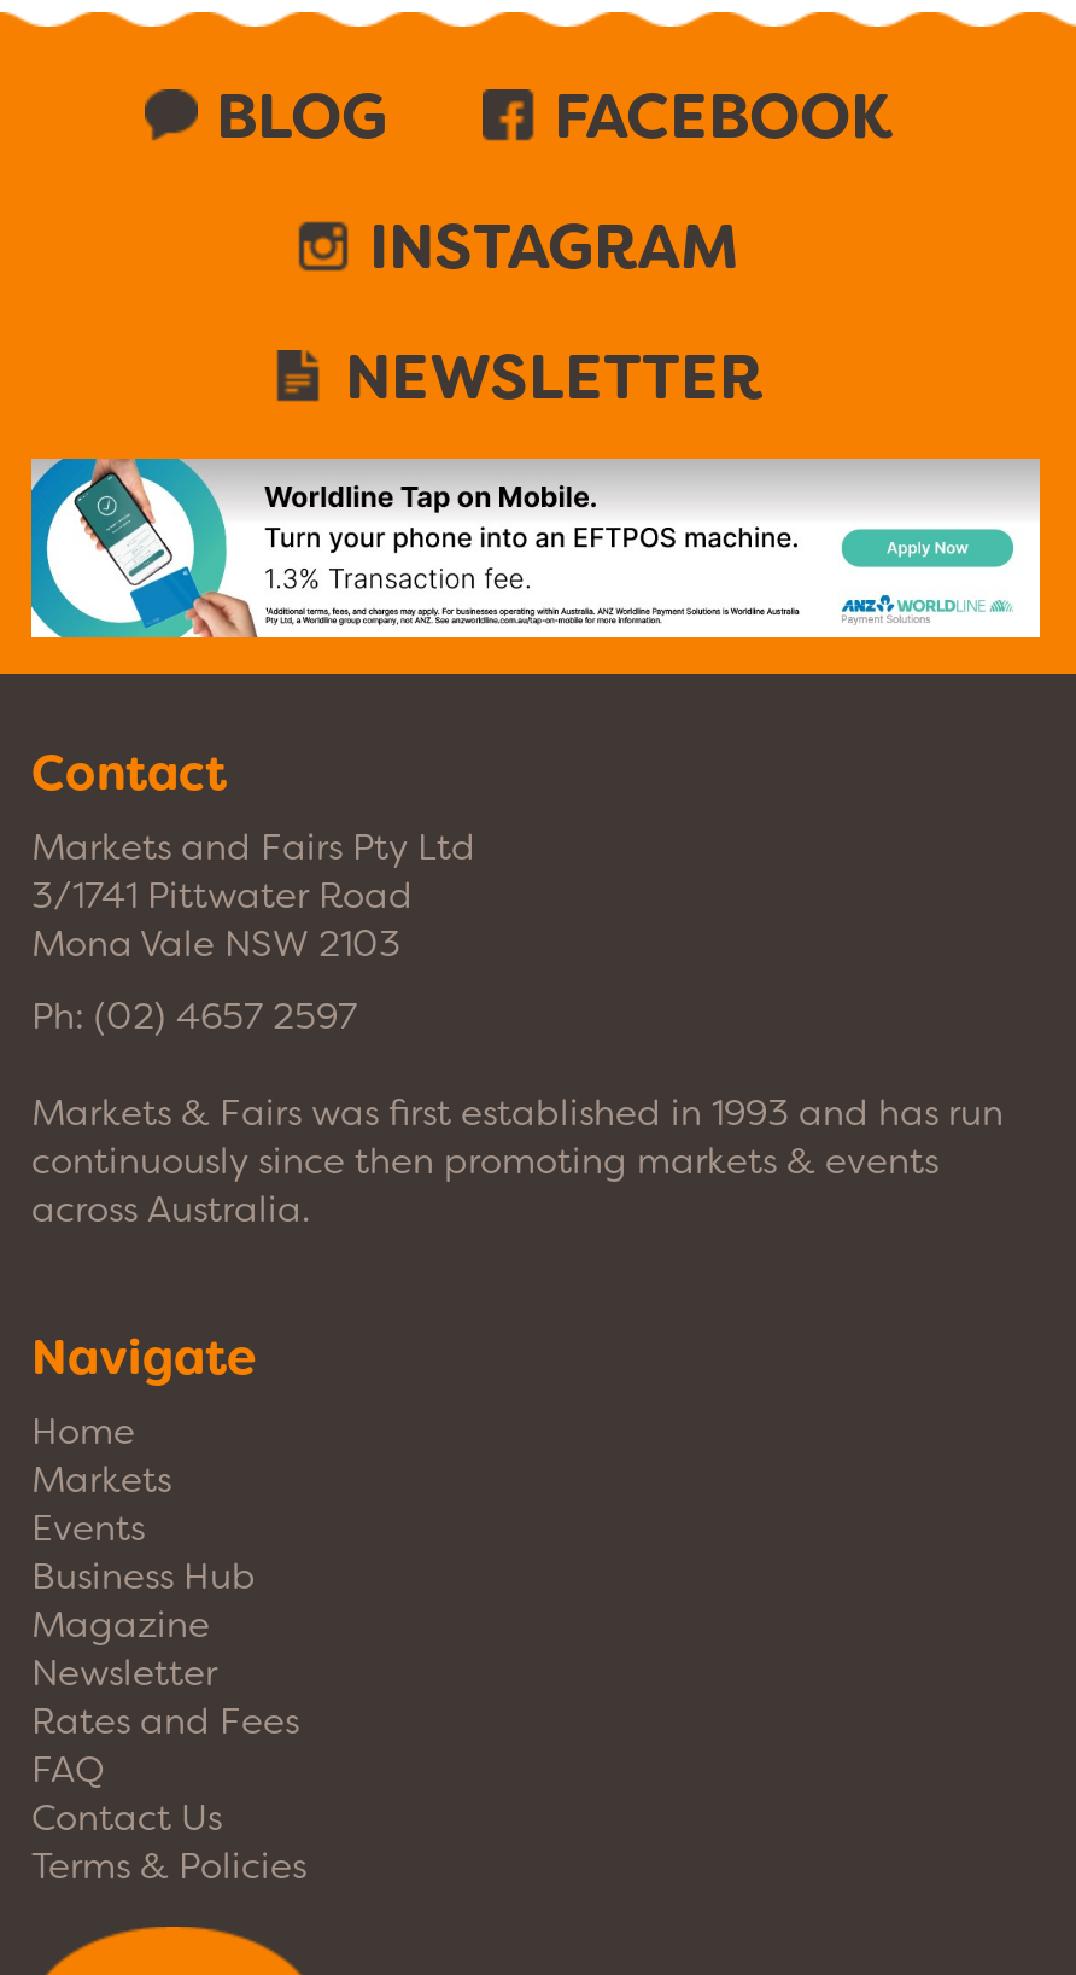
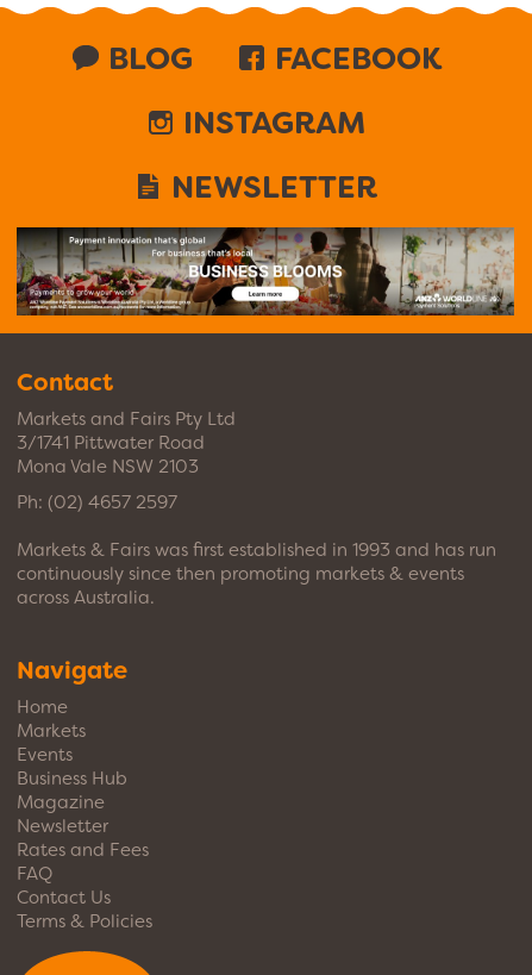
[29,456,1042,640] [image] -> [15,226,515,317] [image]

